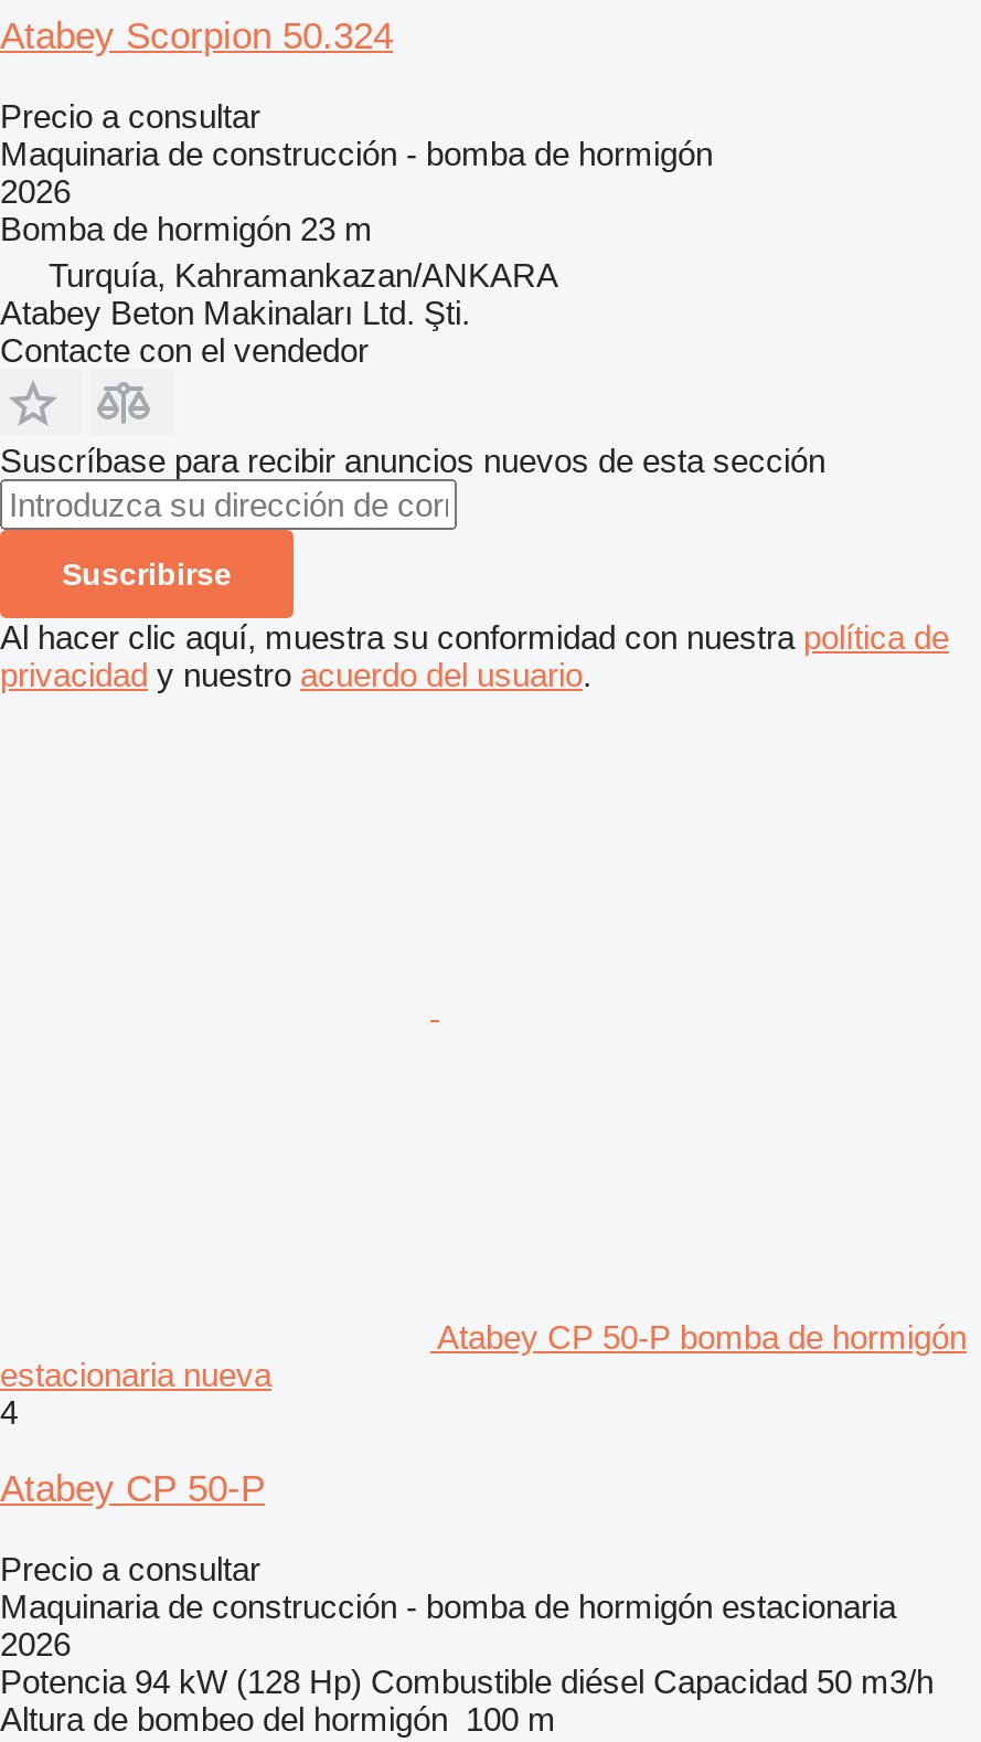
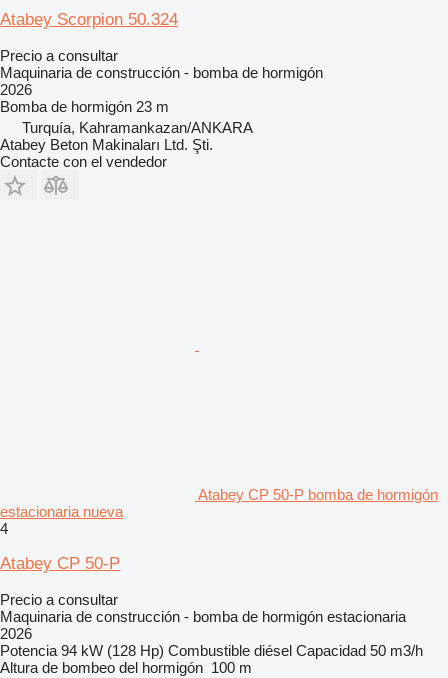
[0,442,949,693] Suscríbase para recibir anuncios nuevos de esta sección | Suscribirse | Al hacer clic aquí, muestra su conformidad con nuestra política de | privacidad y nuestro acuerdo del usuario. -> none

